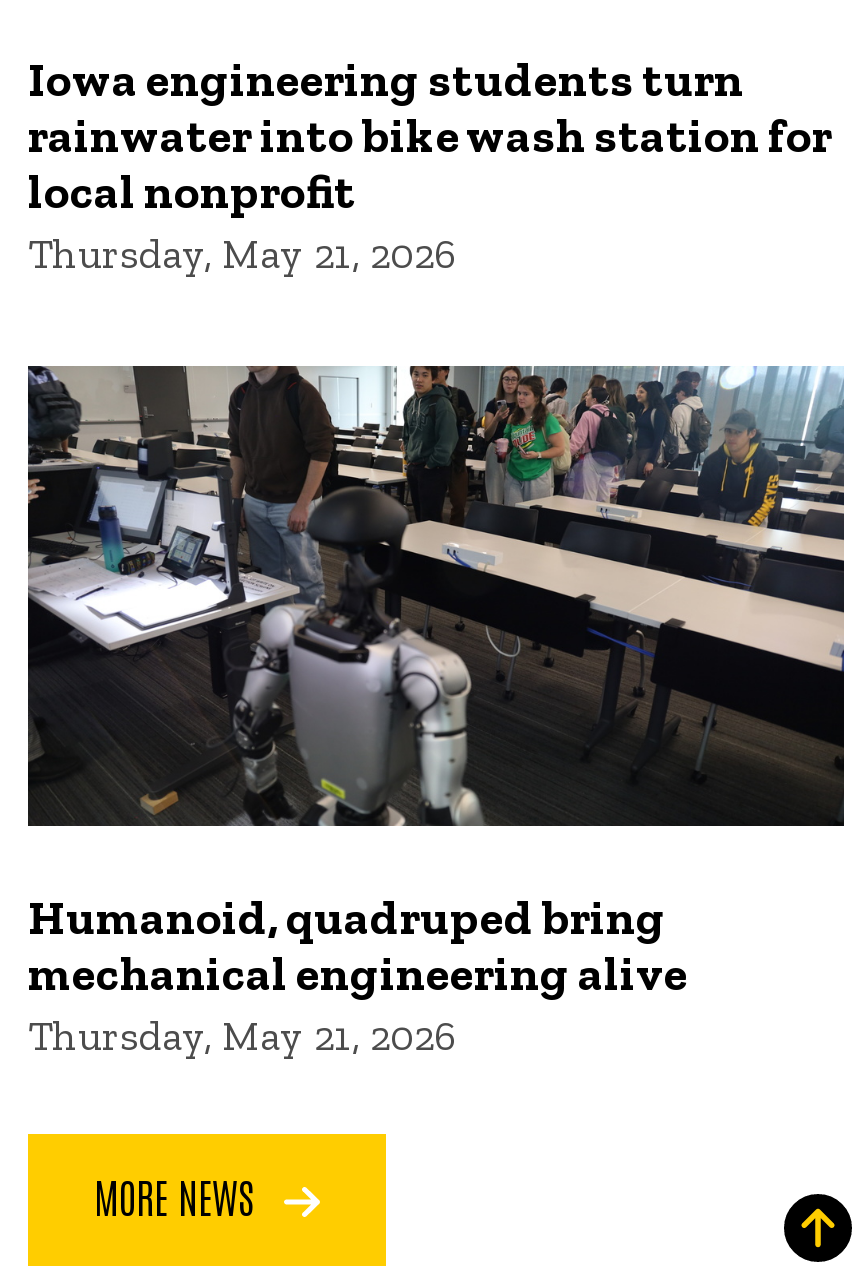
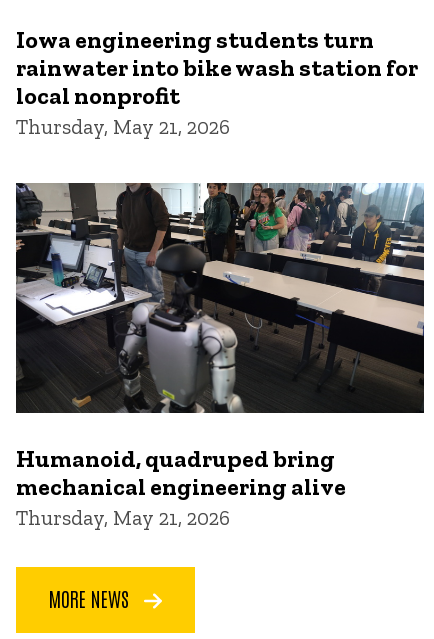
[782,1192,854,1264] [image] -> none

